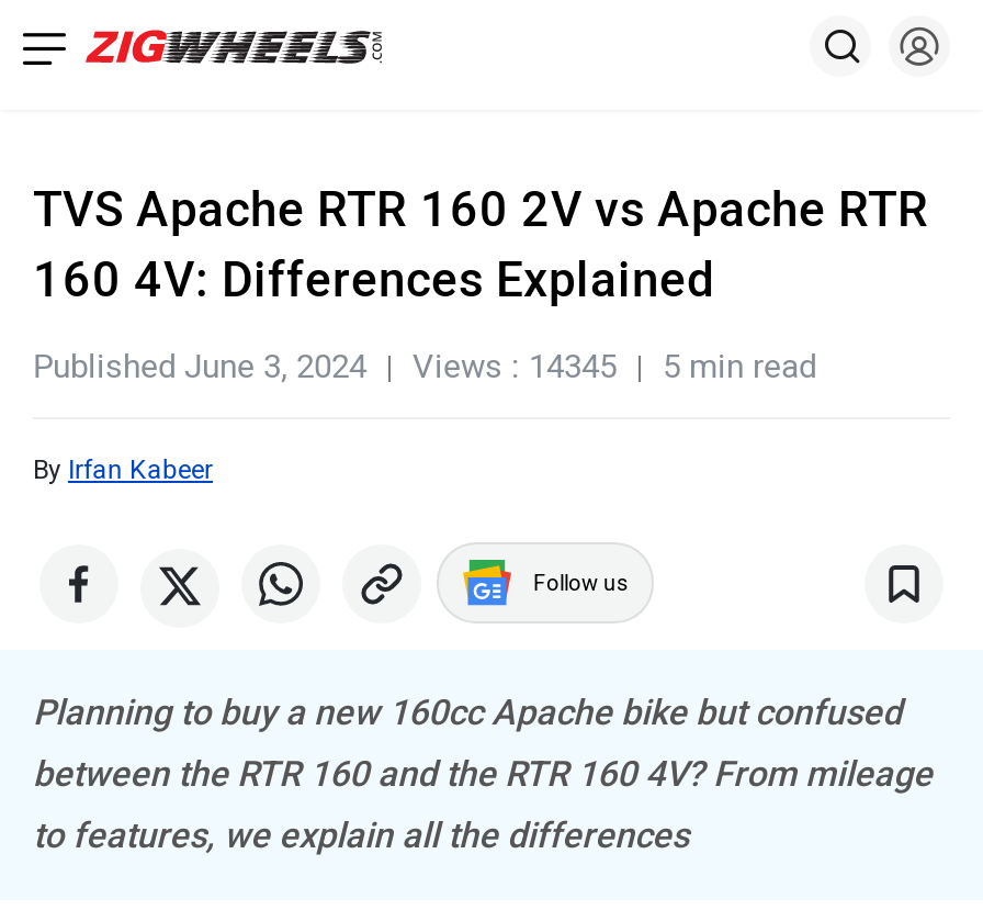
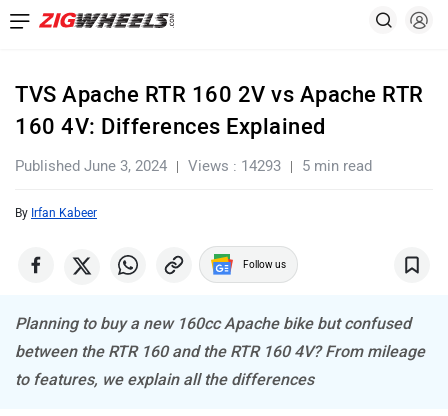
[33,347,816,386] Published June 3, 2024 Views : 14345 5 min read -> [15,157,372,175] Published June 3, 2024 Views : 14293 5 min read

